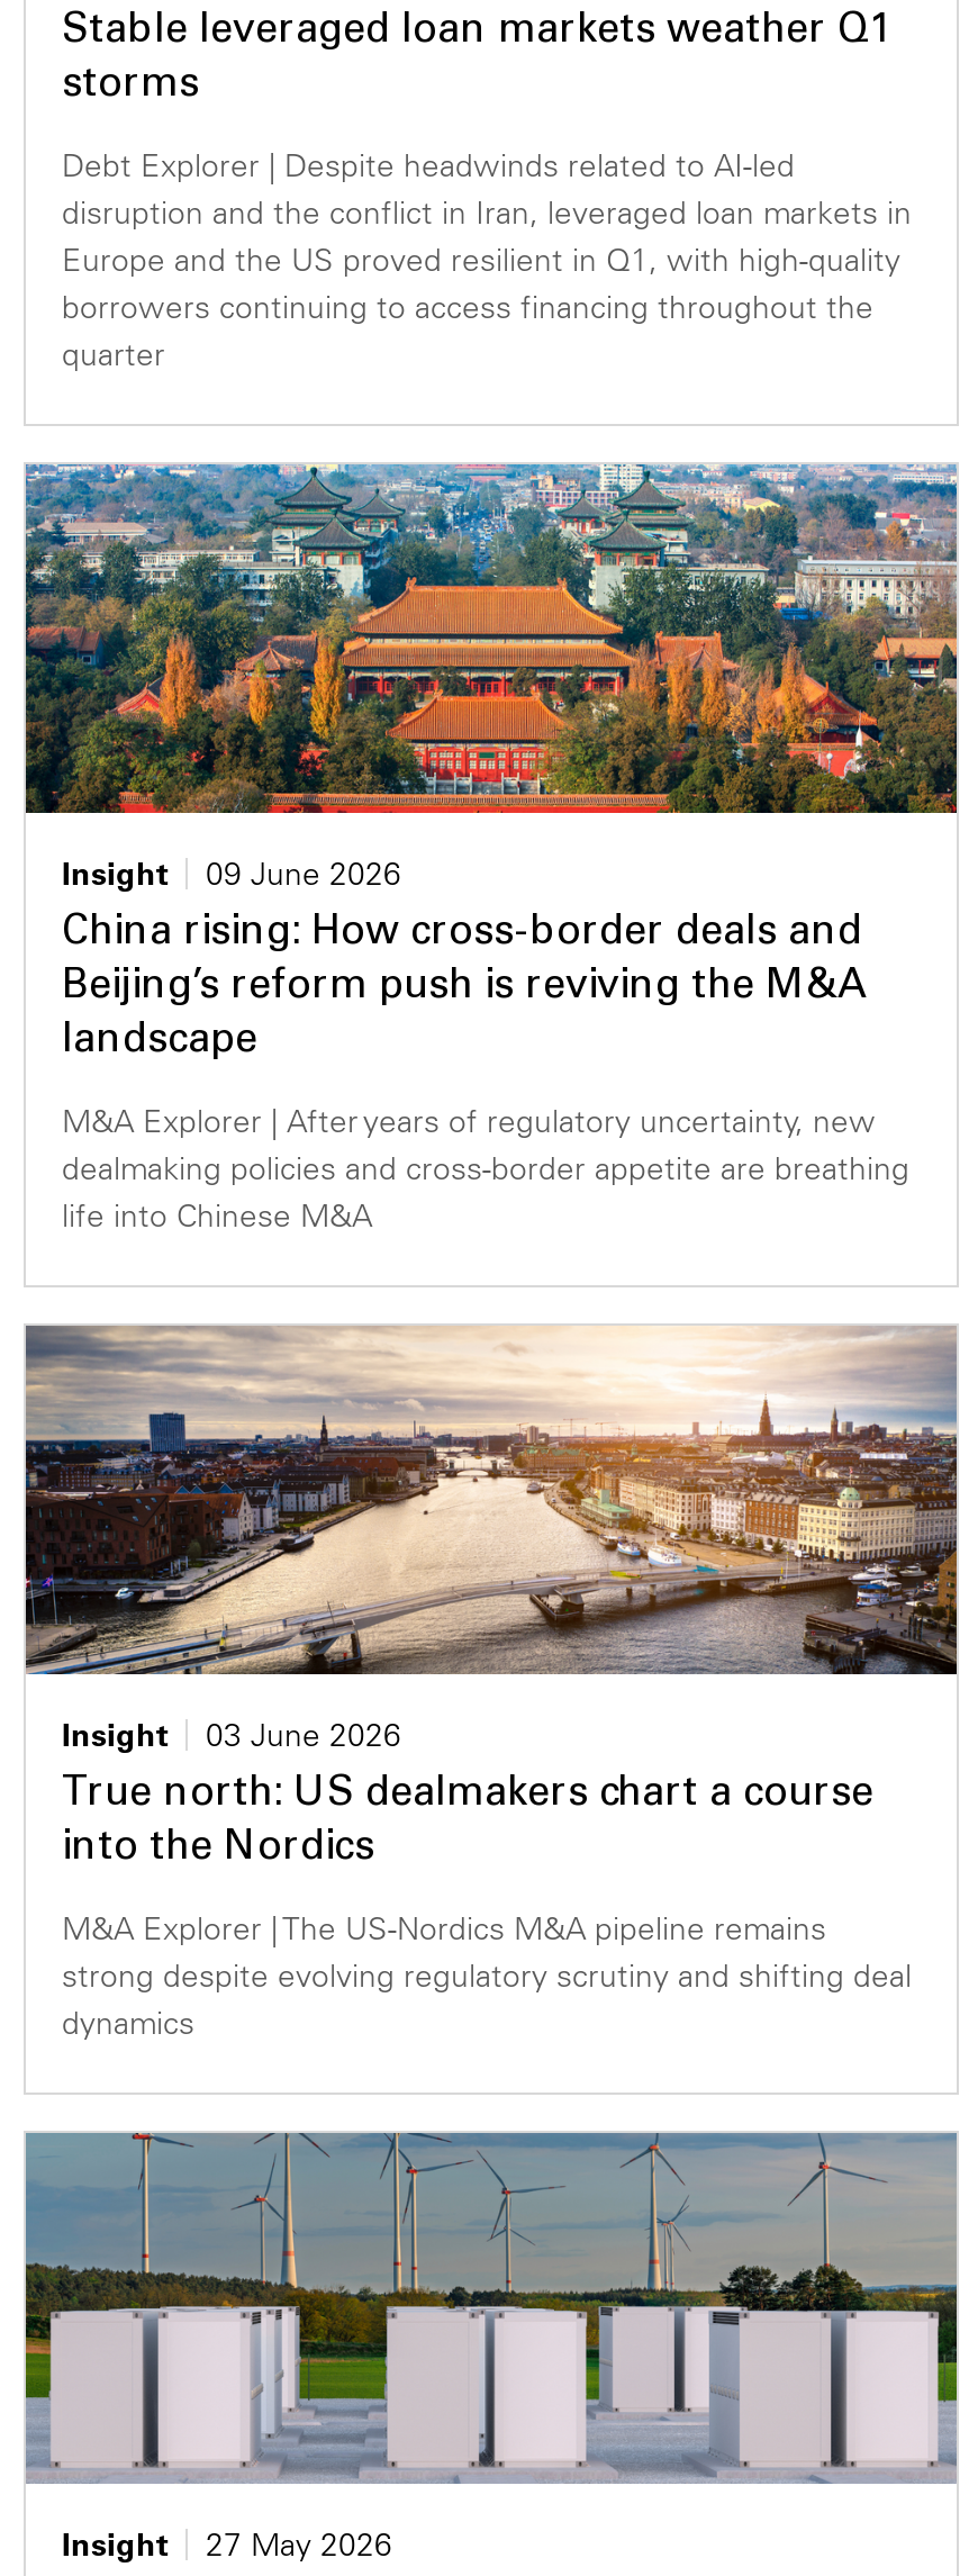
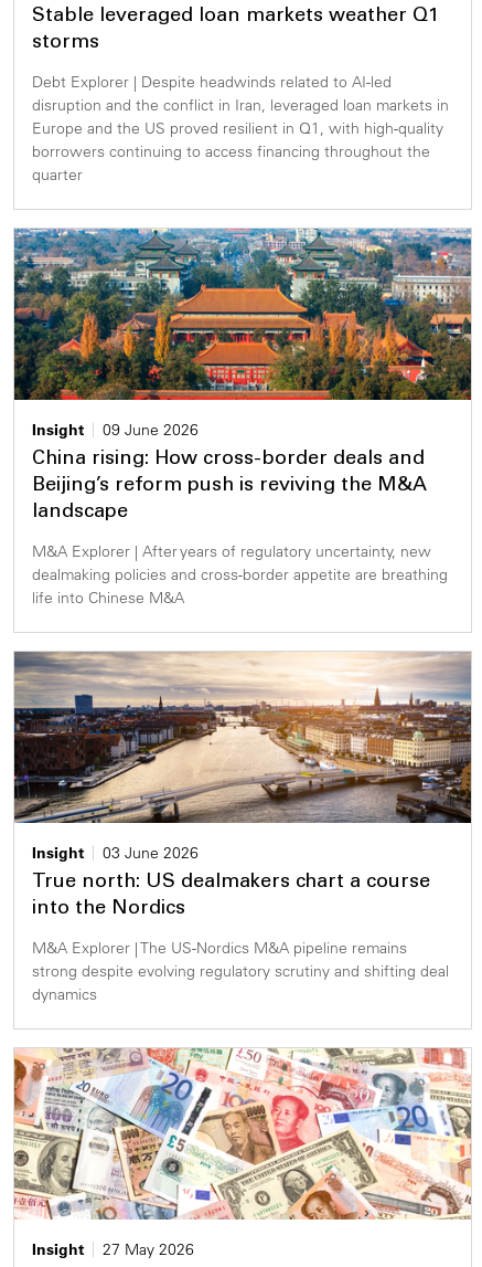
[24,2131,959,2486] [image] -> [13,1047,472,1221] [image]

